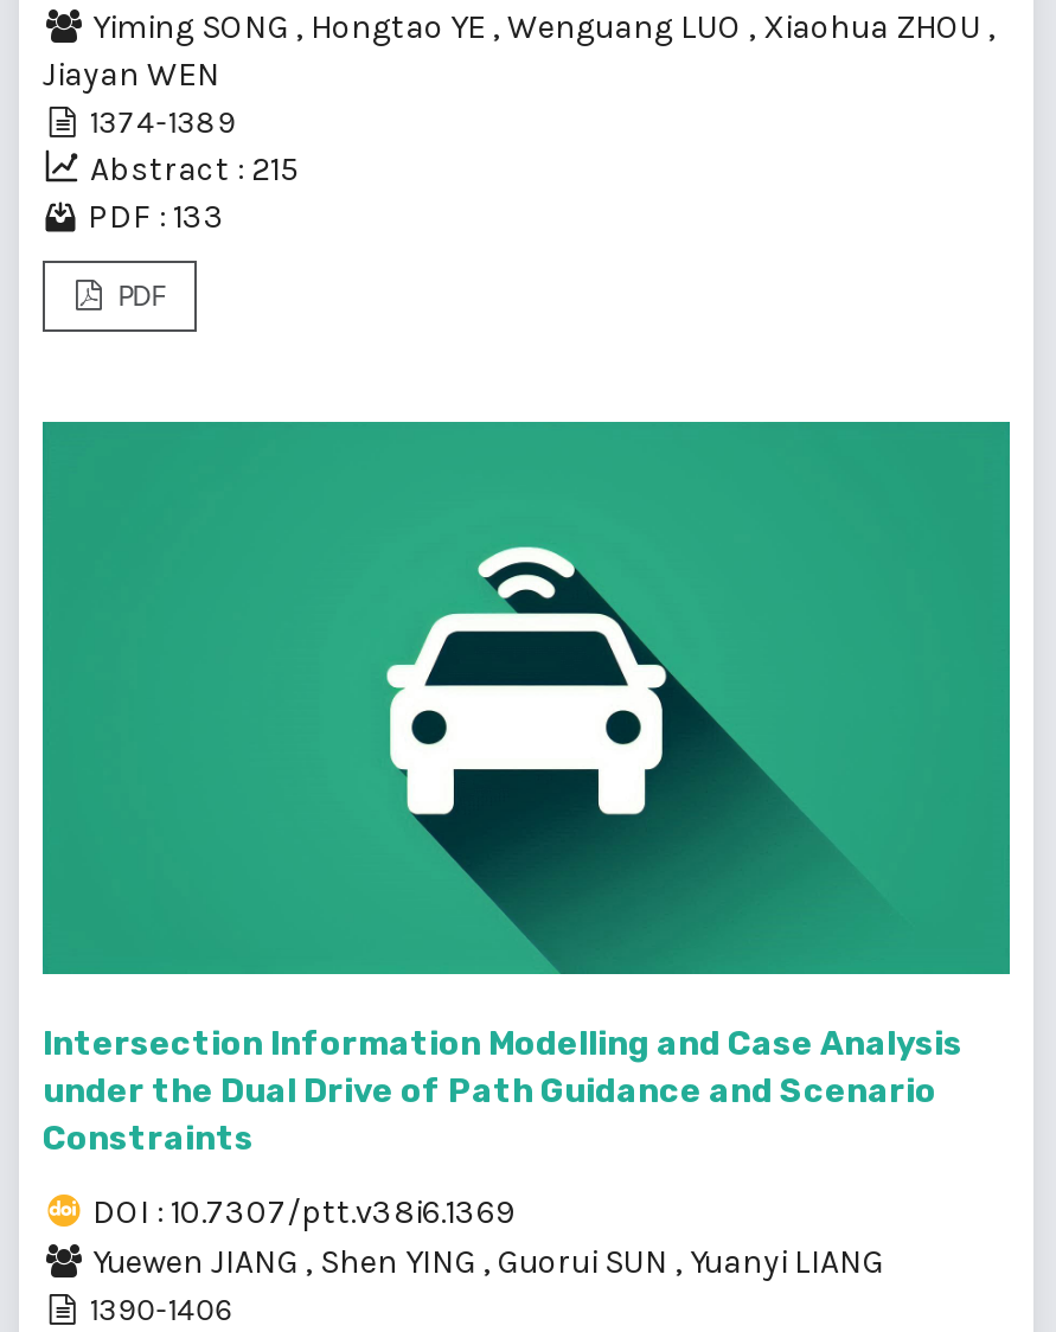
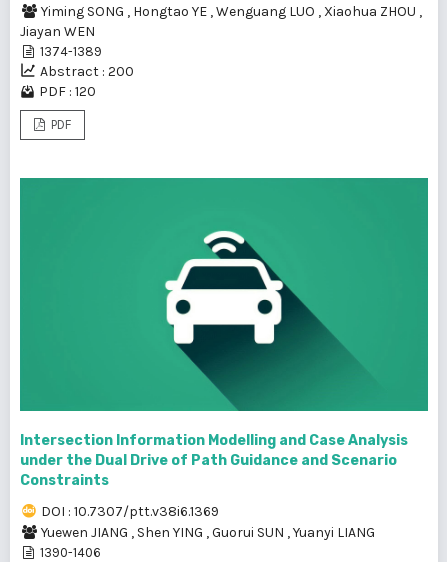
[90,149,299,189] Abstract : 215 -> [40,63,134,80] Abstract : 200
[88,196,225,237] PDF : 133 -> [39,83,96,100] PDF : 120

